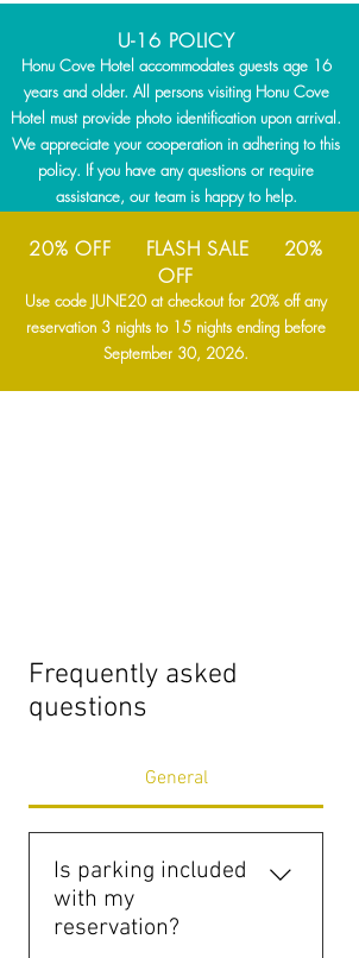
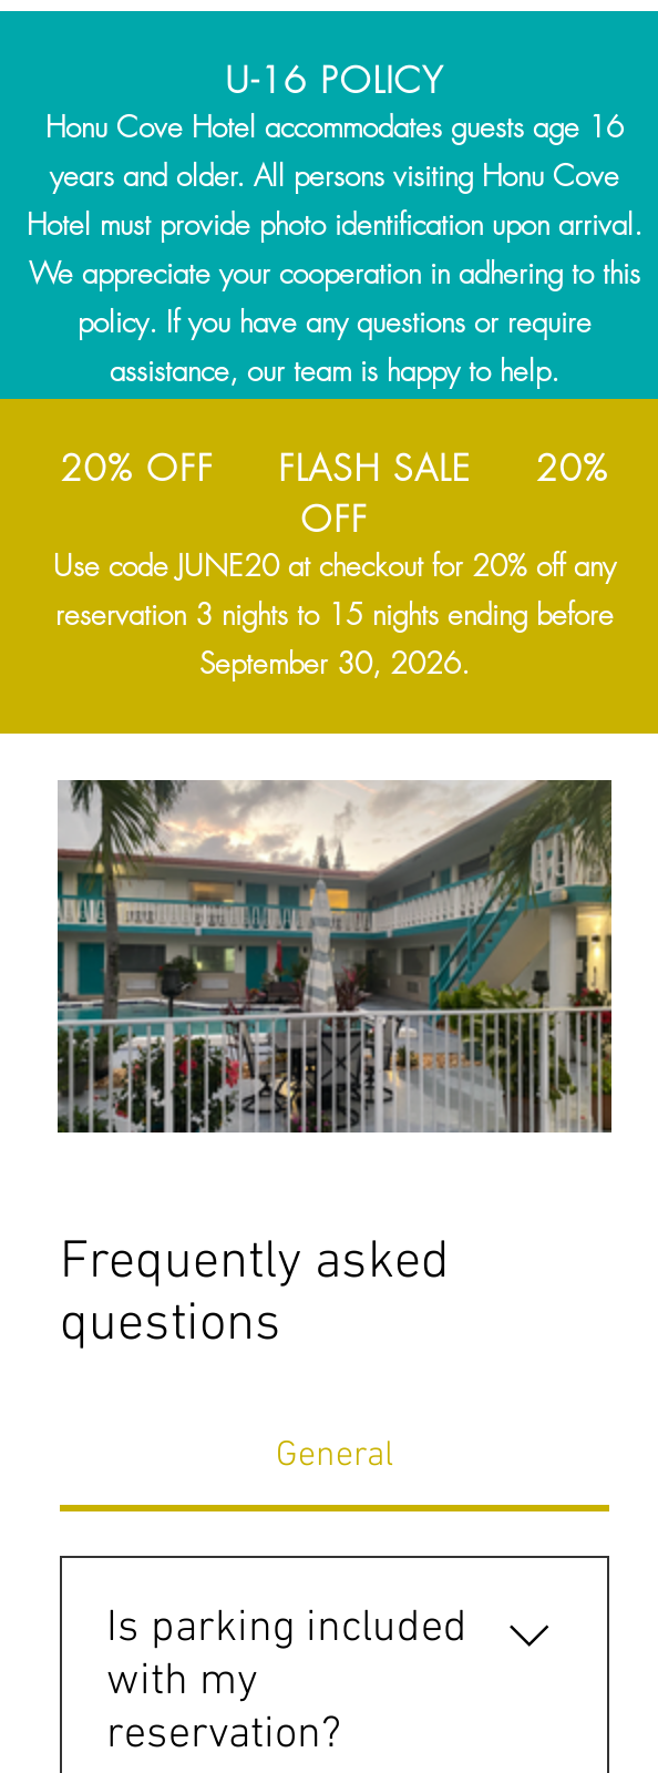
none -> [55,778,614,1135] [image]

